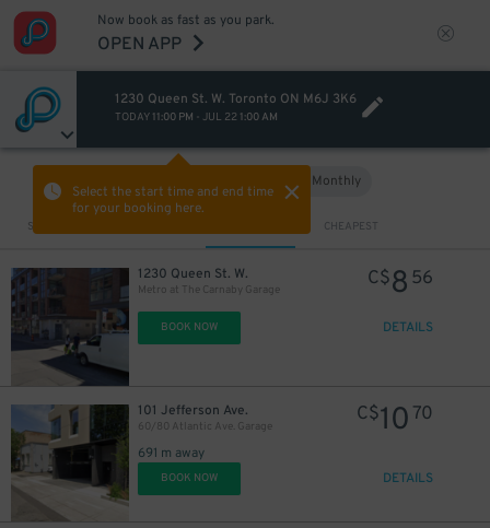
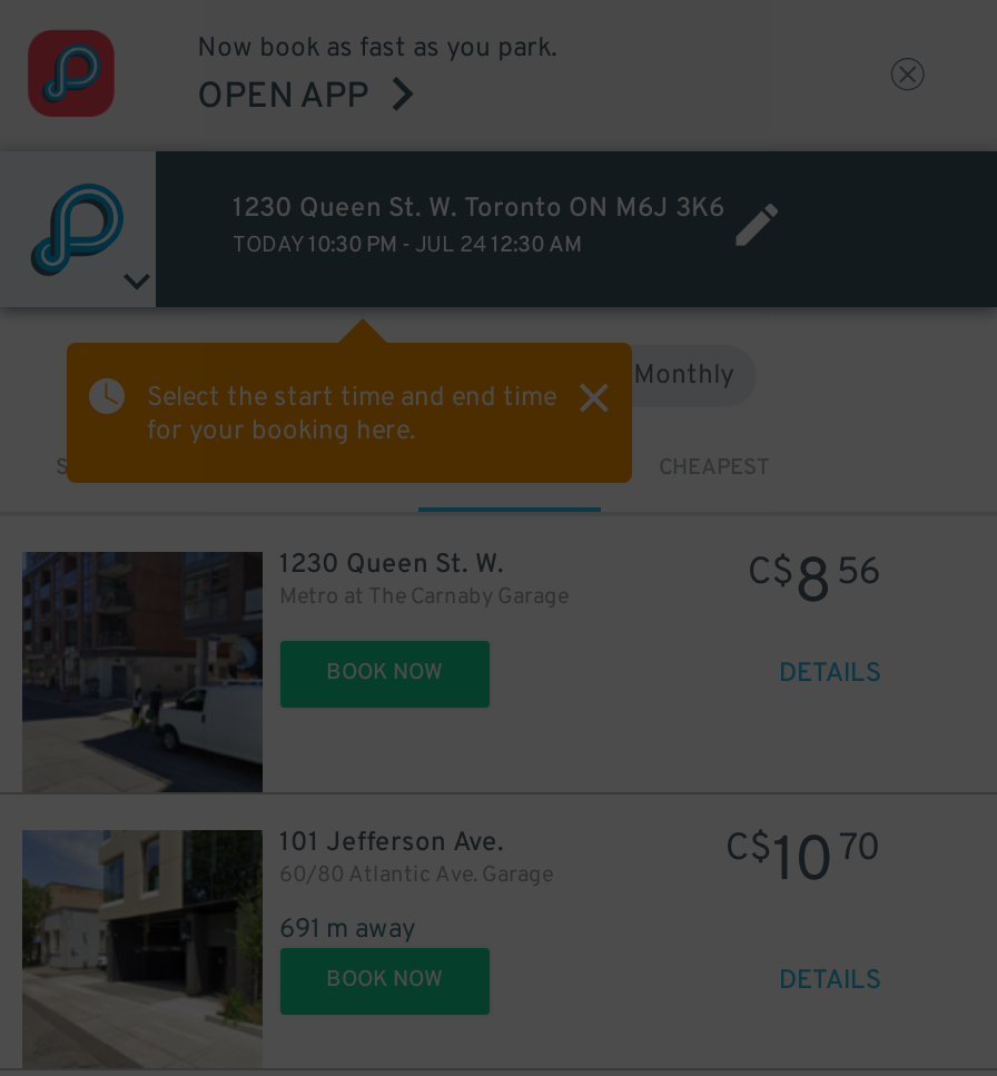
[114,110,277,125] TODAY 11:00 PM - JUL 22 1:00 AM -> [233,231,582,260] TODAY 10:30 PM - JUL 24 12:30 AM

